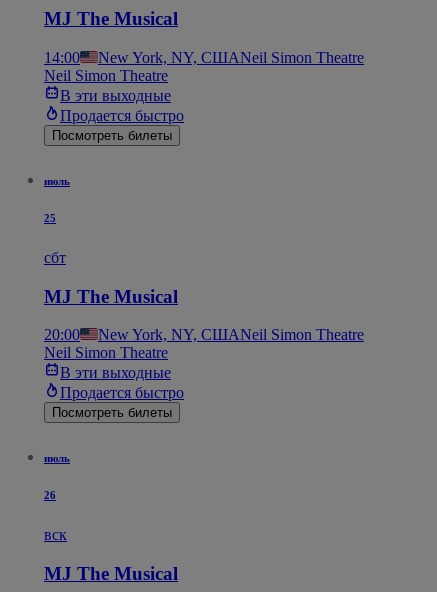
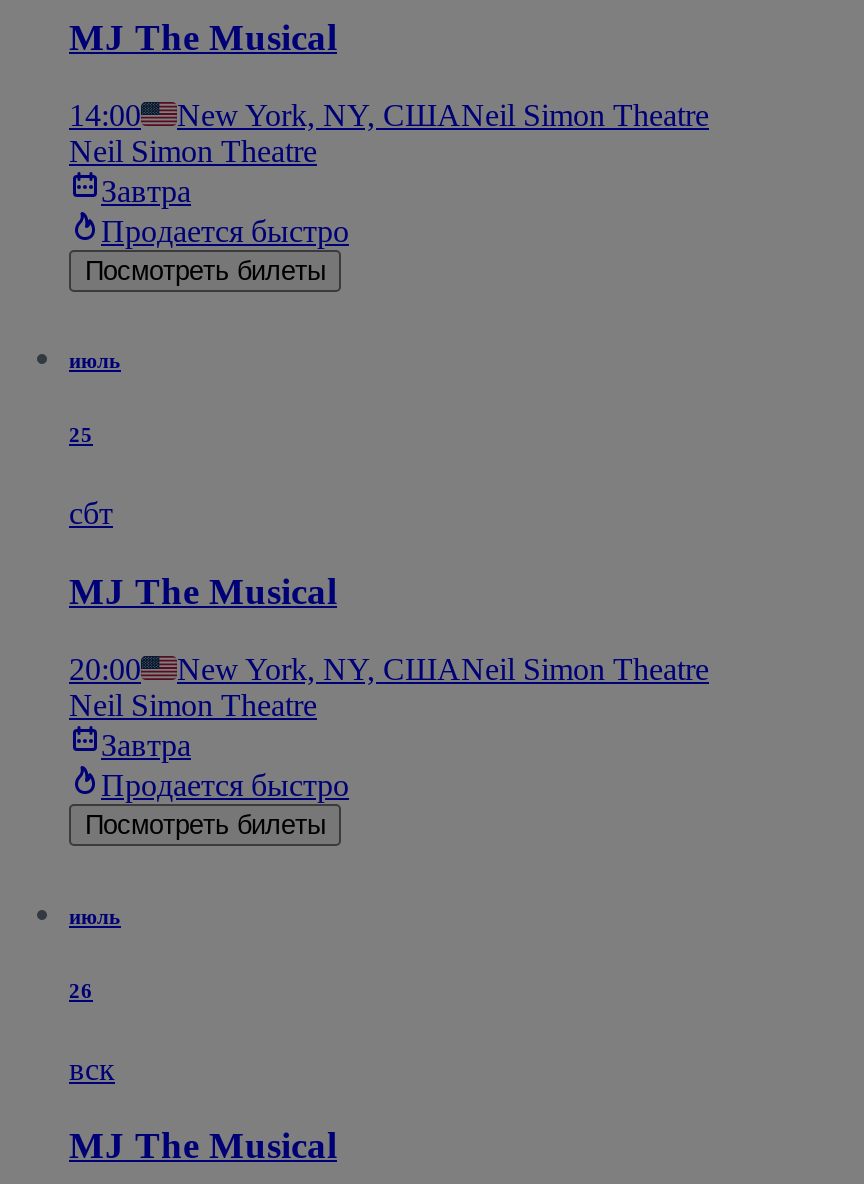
[60,87,171,104] В эти выходные -> [101,173,191,207] Завтра
[60,364,171,381] В эти выходные -> [101,727,191,761] Завтра

